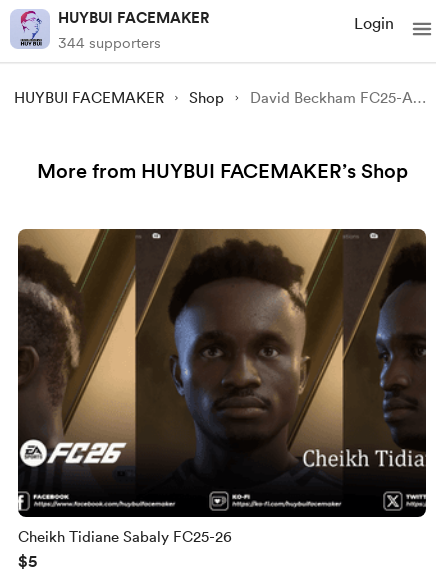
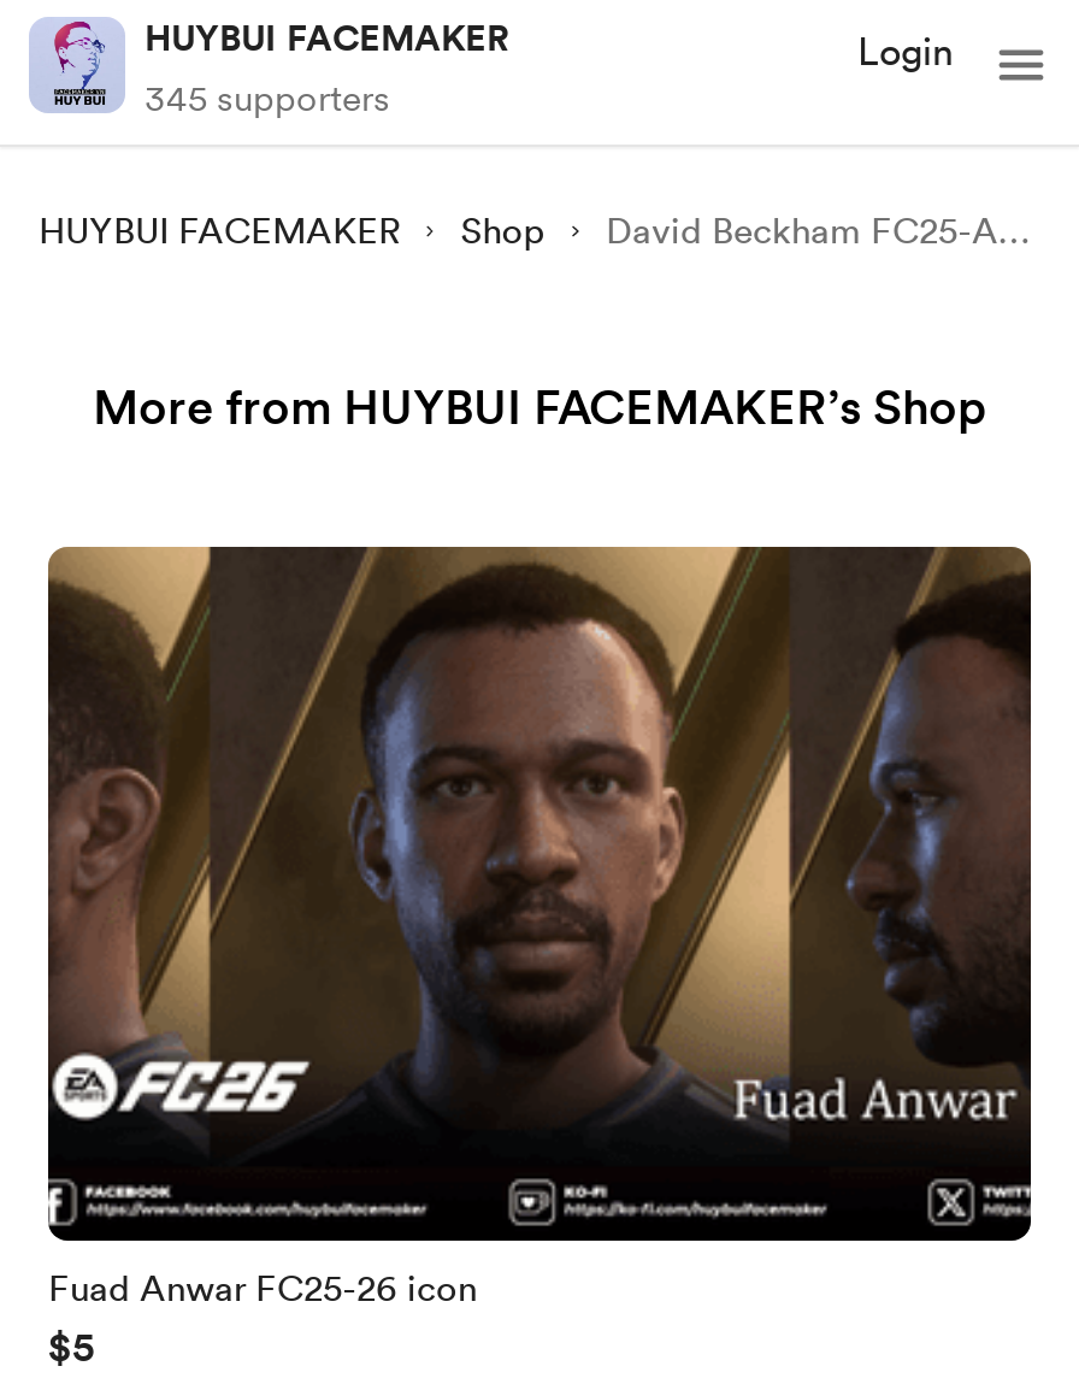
[58,34,161,52] 344 supporters -> [145,77,390,120] 345 supporters
[18,228,426,470] [image] -> [48,544,1031,1125] [image]
[18,528,232,546] Cheikh Tidiane Sabaly FC25-26 -> [48,1267,477,1311] Fuad Anwar FC25-26 icon

